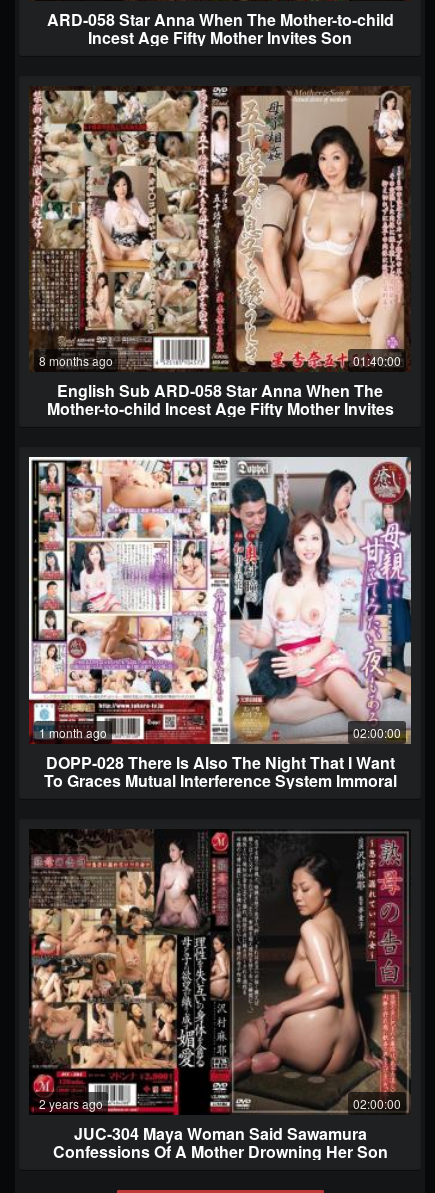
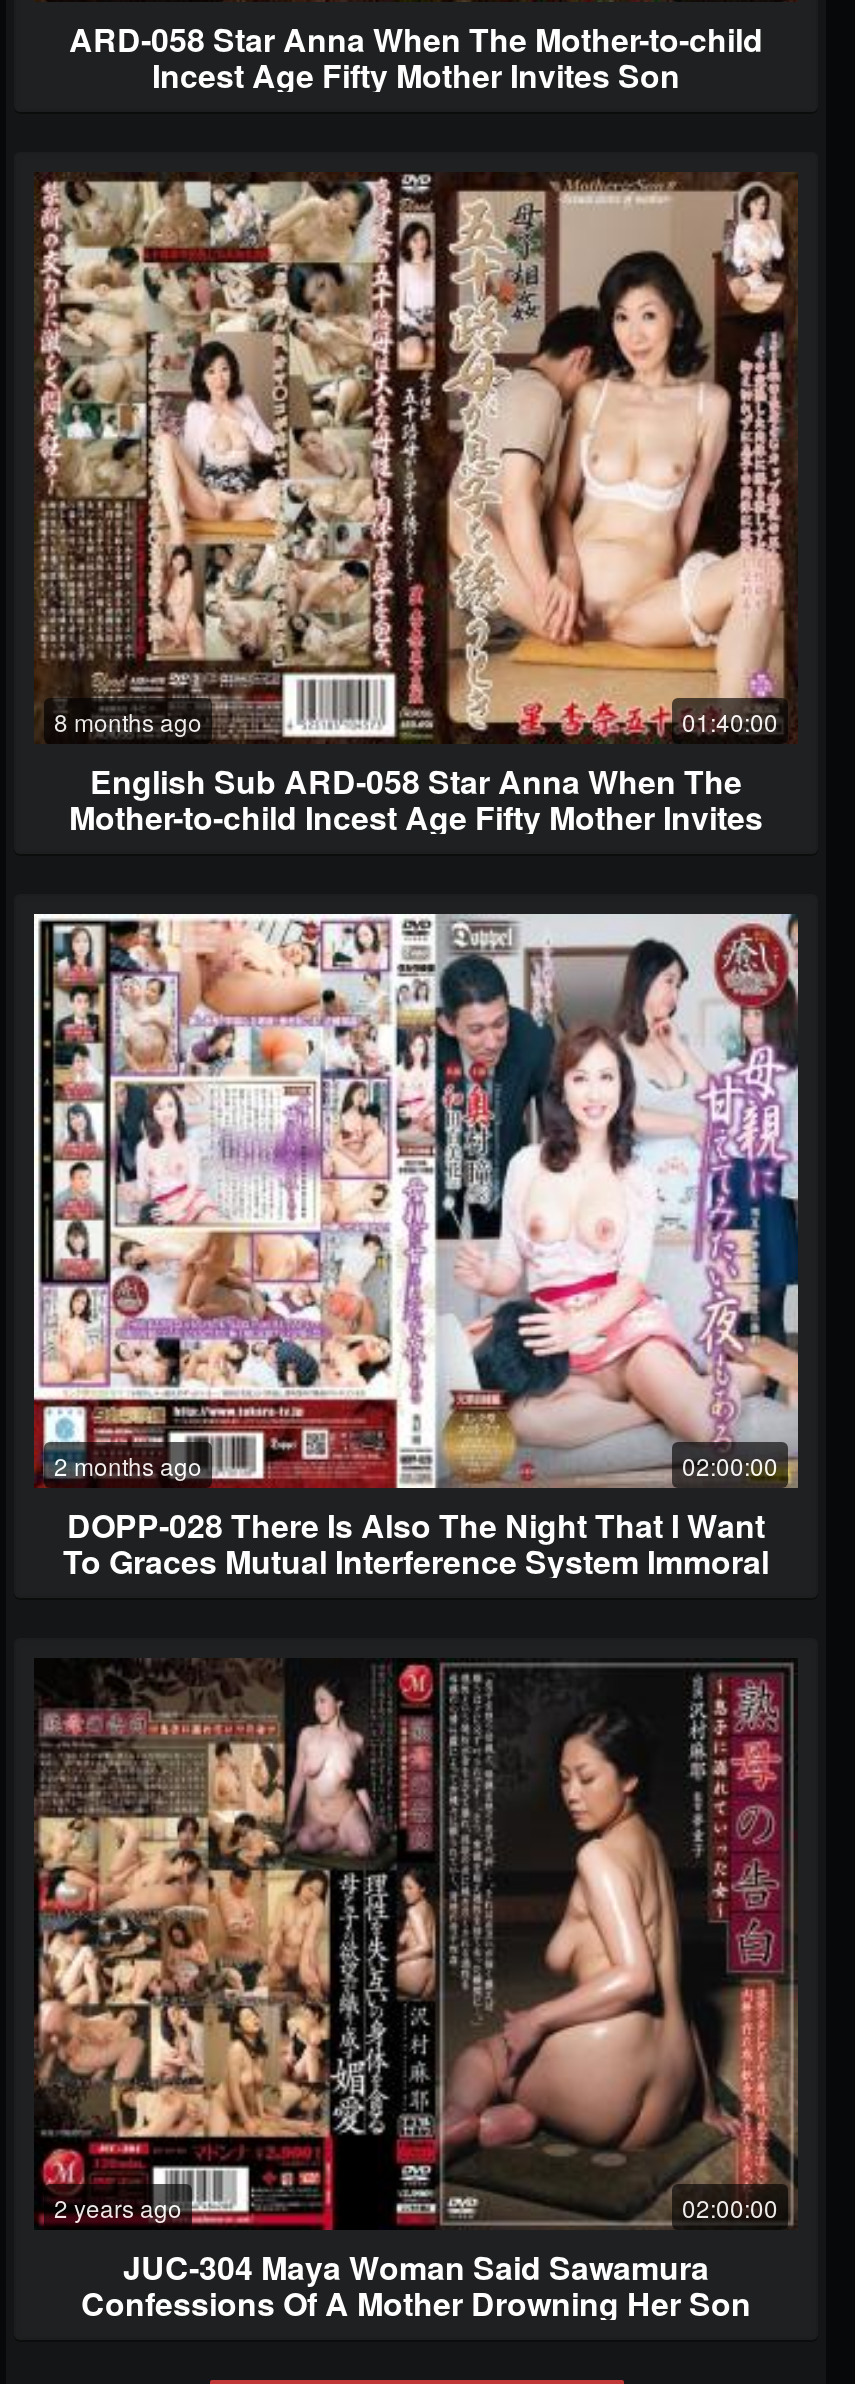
[39,724,107,741] 1 month ago -> [54,1448,202,1482] 2 months ago

